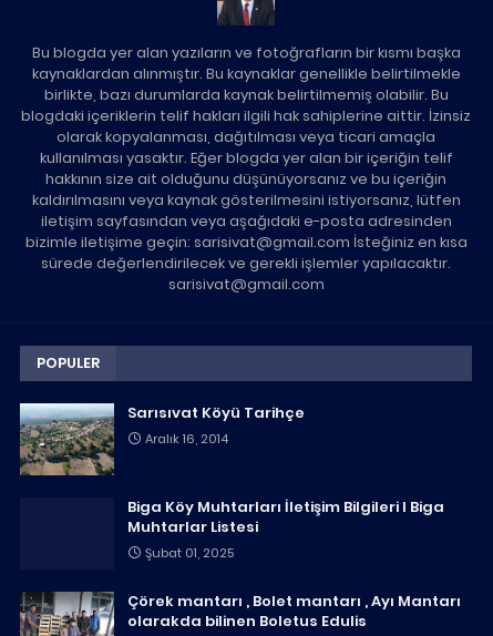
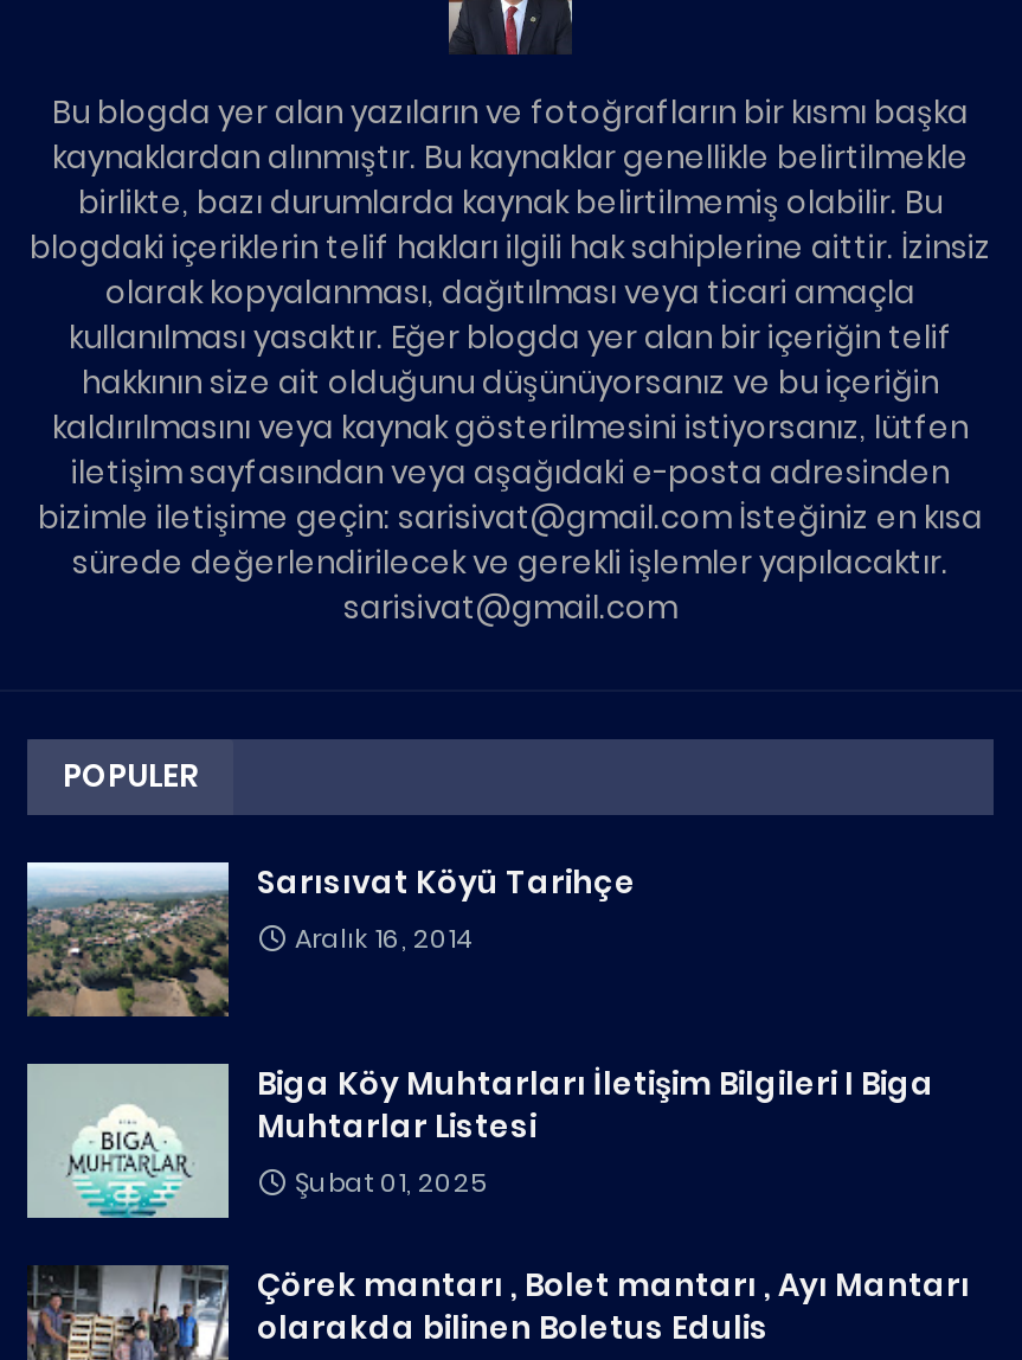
none -> [25,1061,231,1220] [image]

